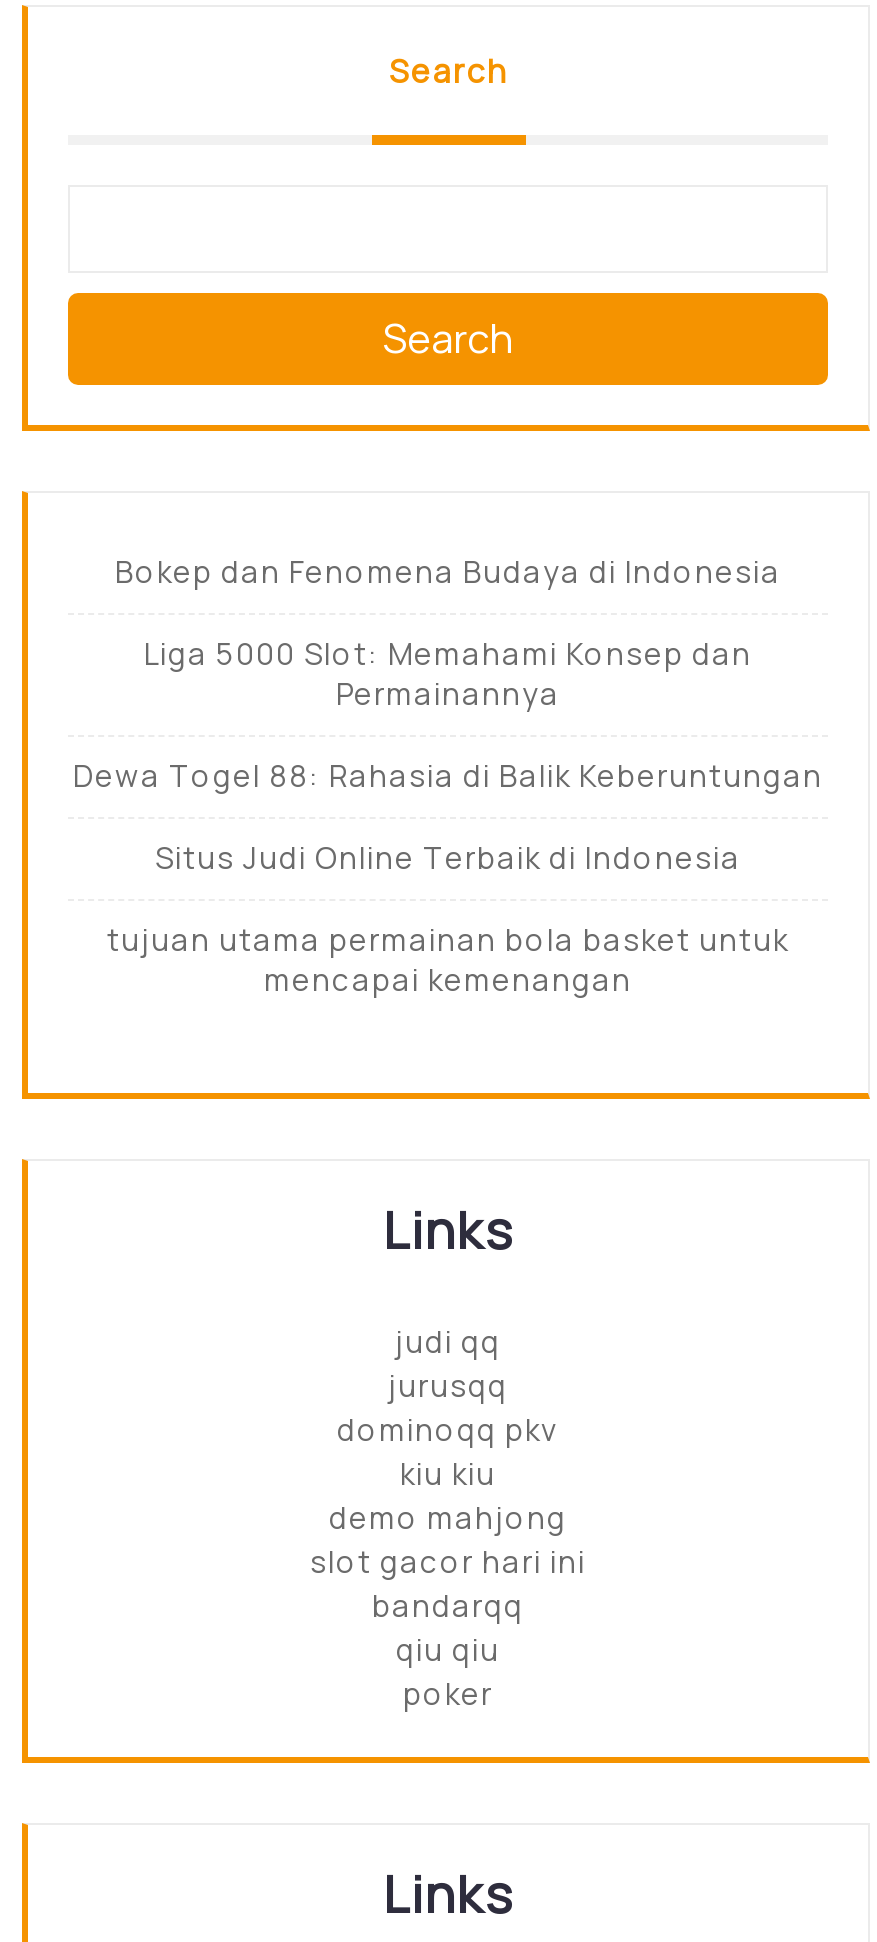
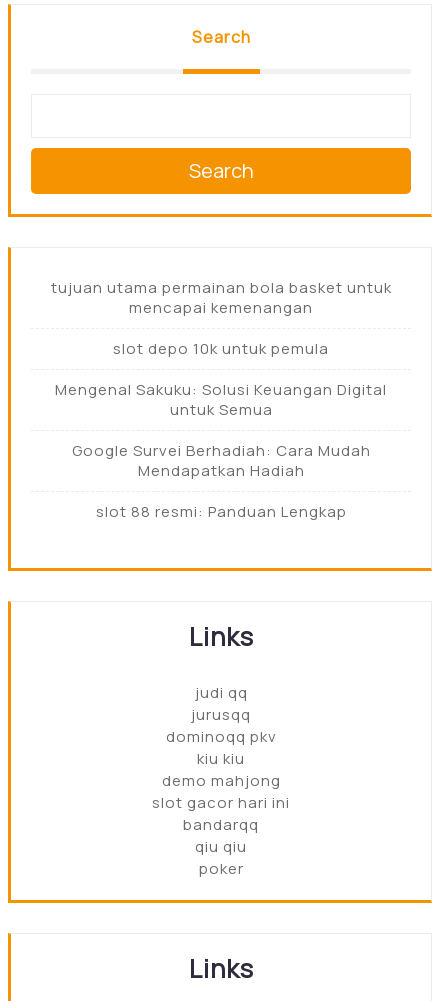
[73,551,823,879] Bokep dan Fenomena Budaya di Indonesia | Liga 5000 Slot: Memahami Konsep dan | Permainannya | Dewa Togel 88: Rahasia di Balik Keberuntungan | Situs Judi Online Terbaik di Indonesia -> none
moved [107,919,789,1001] -> [50,277,391,318]: tujuan utama permainan bola basket untuk | mencapai kemenangan
none -> [55,338,387,522] slot depo 10k untuk pemula | Mengenal Sakuku: Solusi Keuangan Digital | untuk Semua | Google Survei Berhadiah: Cara Mudah | Mendapatkan Hadiah | slot 88 resmi: Panduan Lengkap

